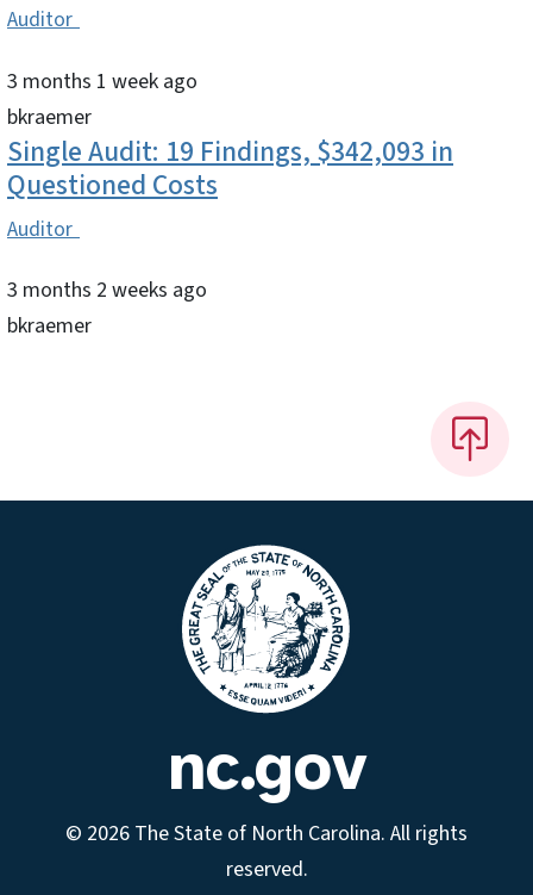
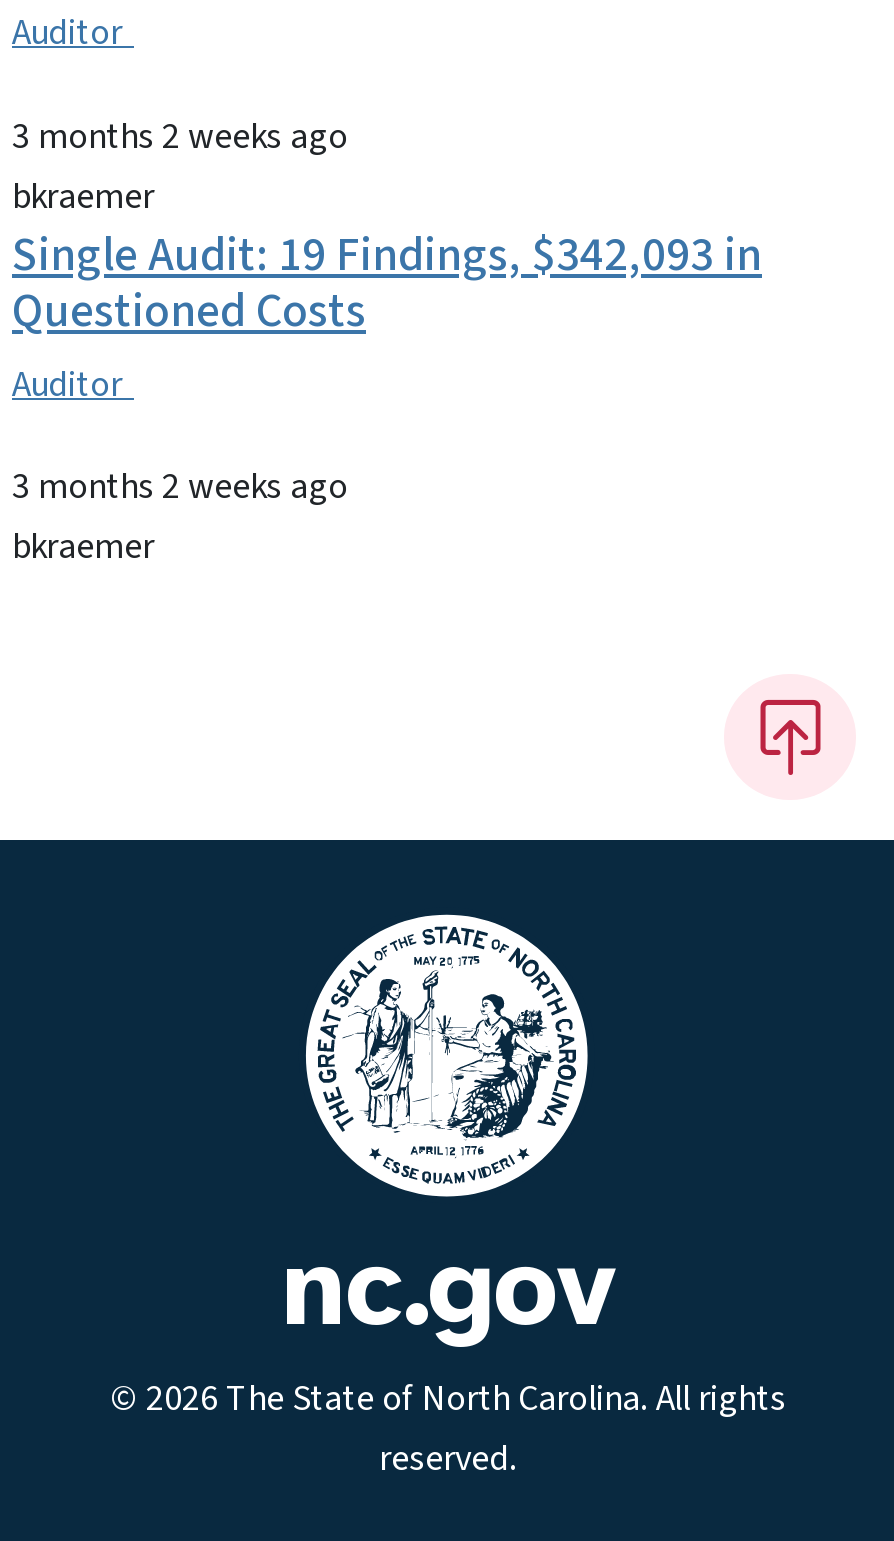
[7,66,197,96] 3 months 1 week ago -> [12,112,348,162] 3 months 2 weeks ago

